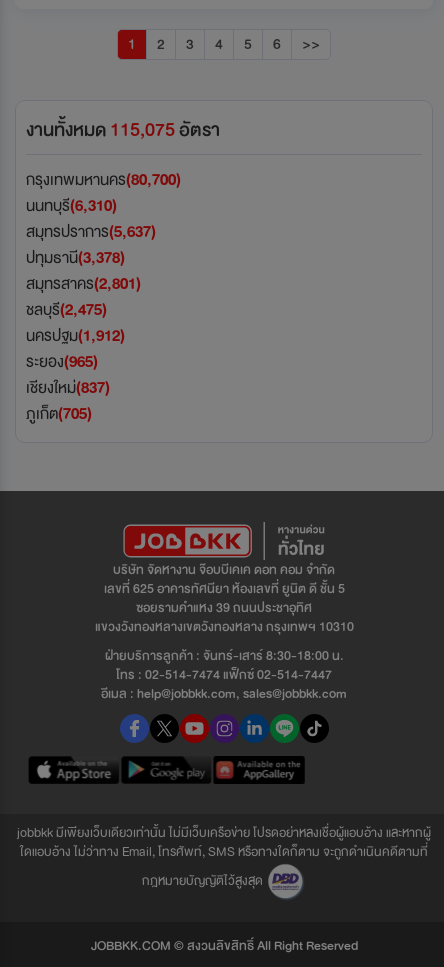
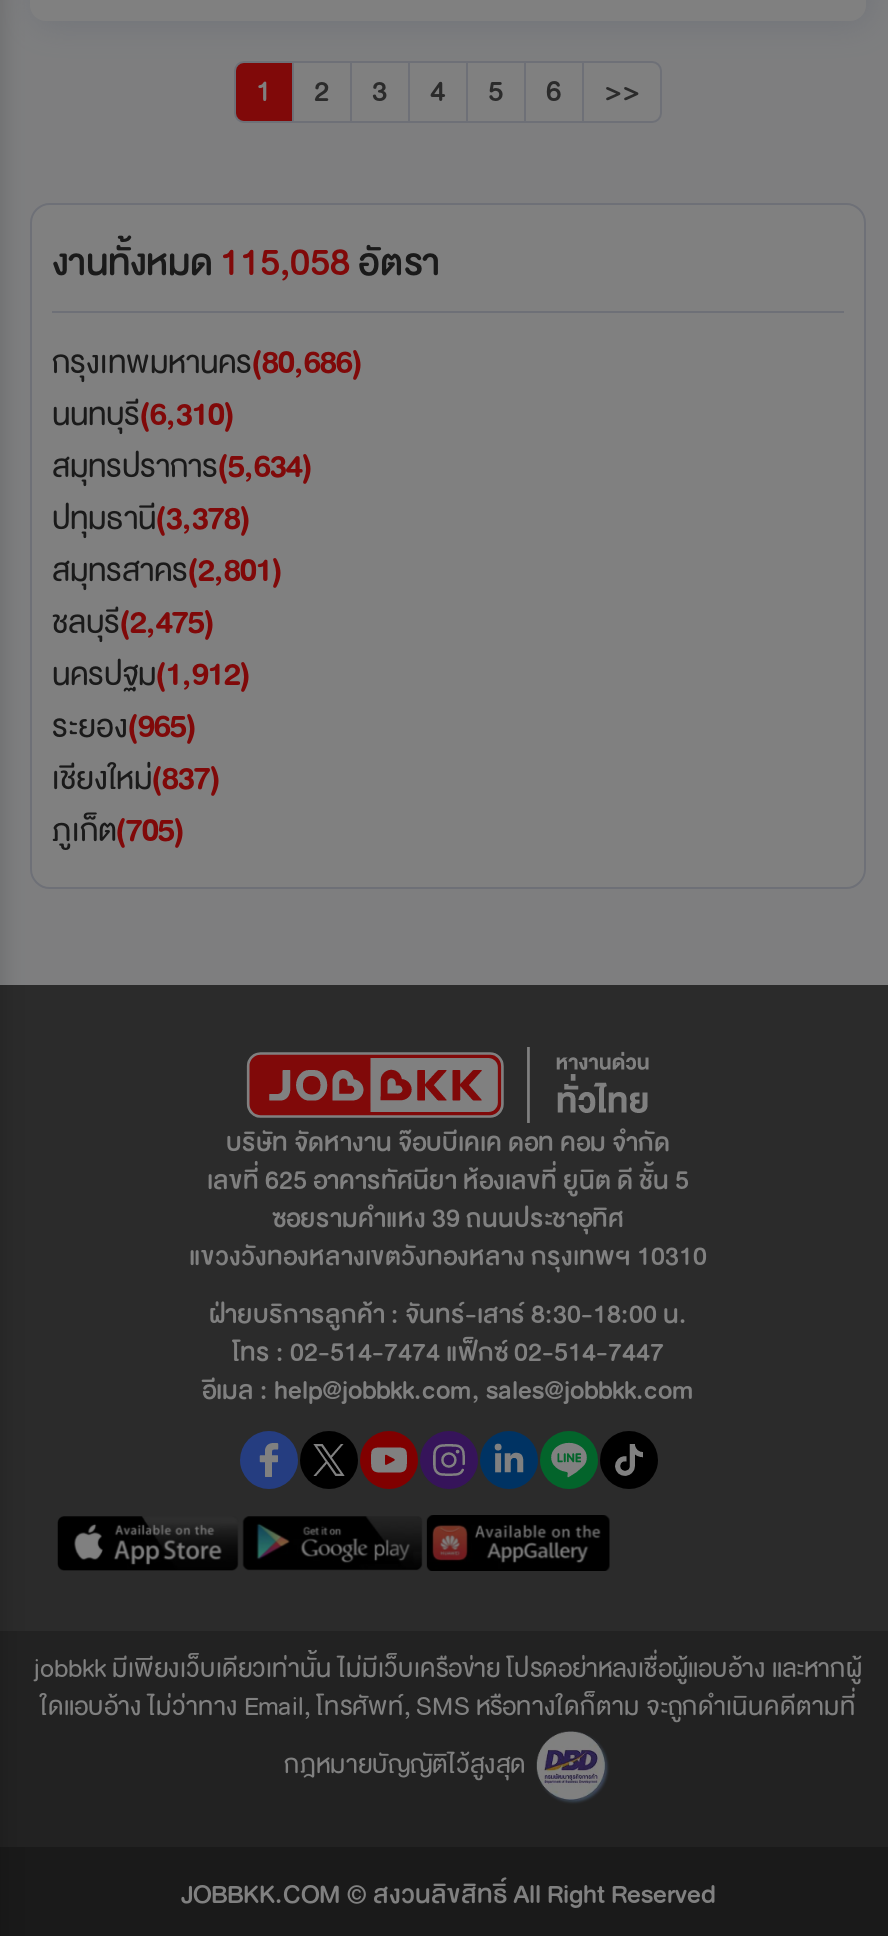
[26,114,220,146] งานทั้งหมด115,075อัตรา -> [52,231,440,295] งานทั้งหมด115,058อัตรา
[26,167,181,193] กรุงเทพมหานคร(80,700) -> [52,337,362,389] กรุงเทพมหานคร(80,686)
[26,219,156,245] สมุทรปราการ(5,637) -> [52,441,312,493] สมุทรปราการ(5,634)

